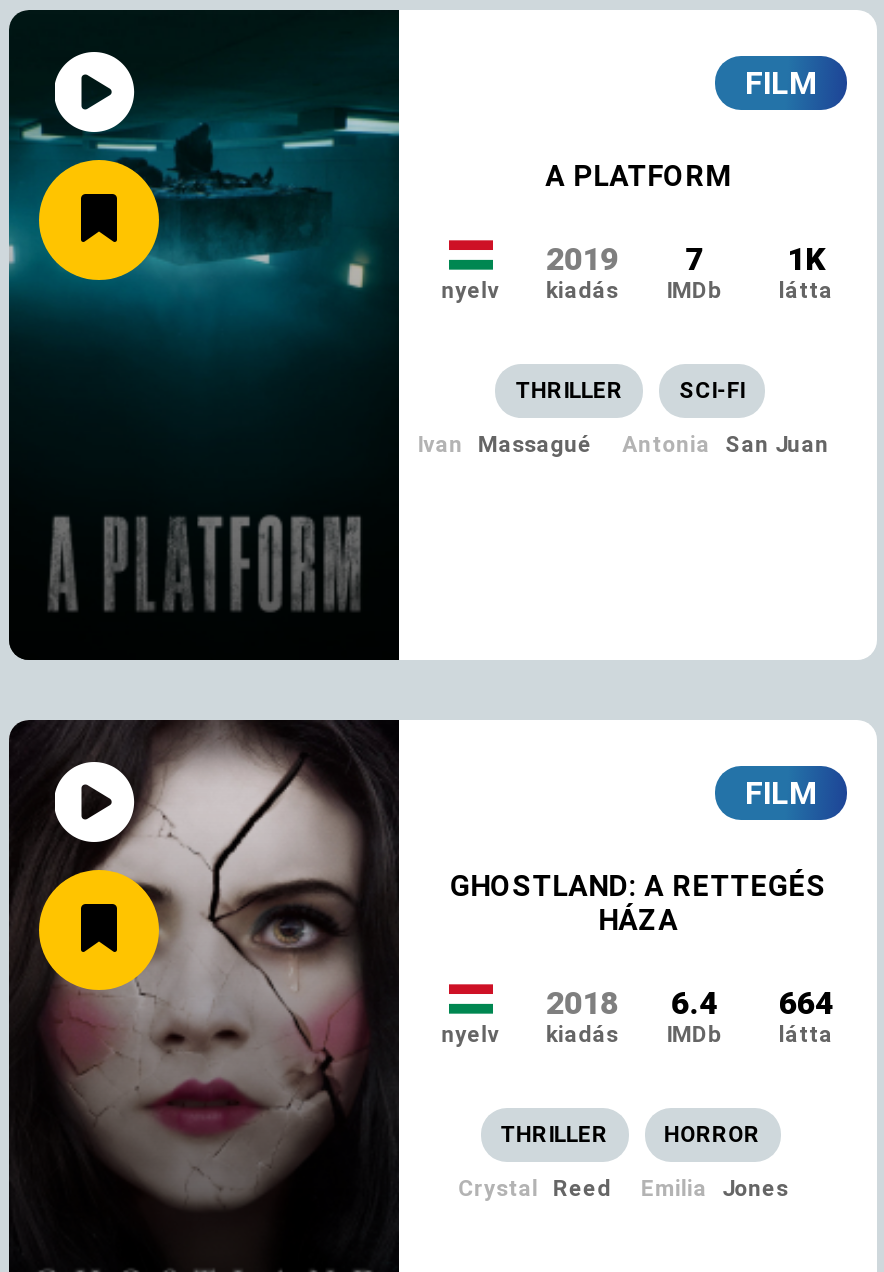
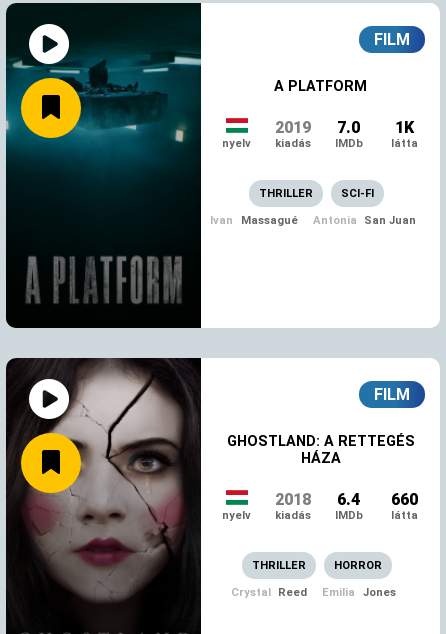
[685,239,703,277] 7 -> [337,117,360,136] 7.0
[546,983,833,1021] 2018 6.4 664 -> [275,489,418,508] 2018 6.4 660

